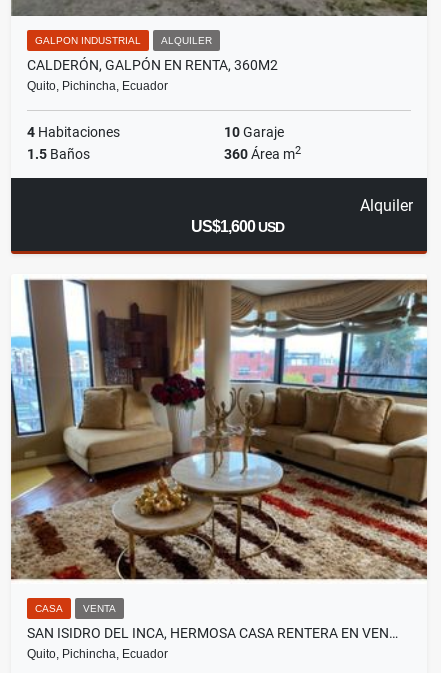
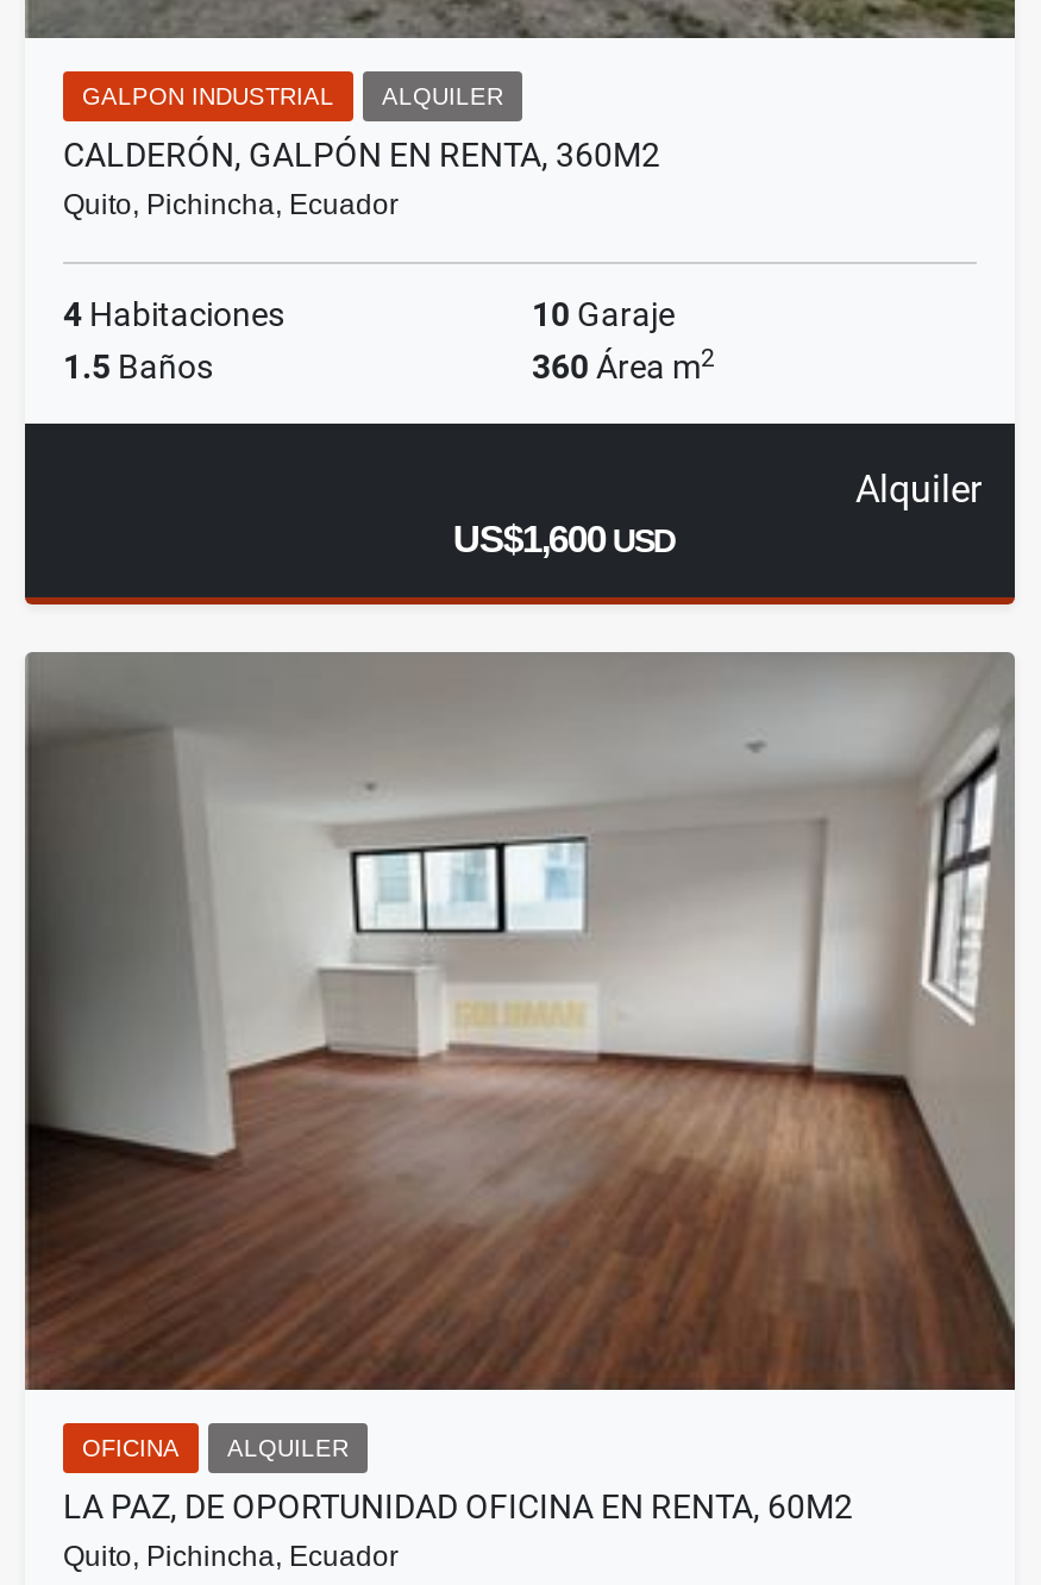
[10,274,428,614] [image] | CASA | VENTA -> [23,650,1017,1462] [image] | OFICINA | ALQUILER
[27,625,398,641] SAN ISIDRO DEL INCA, HERMOSA CASA RENTERA EN VEN… -> [63,1488,853,1526] LA PAZ, DE OPORTUNIDAD OFICINA EN RENTA, 60M2

